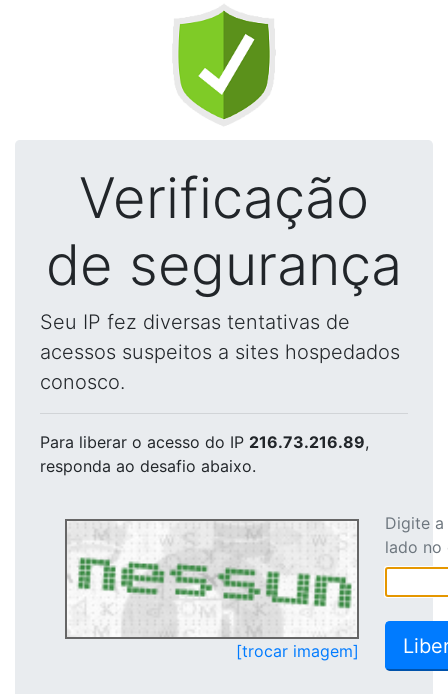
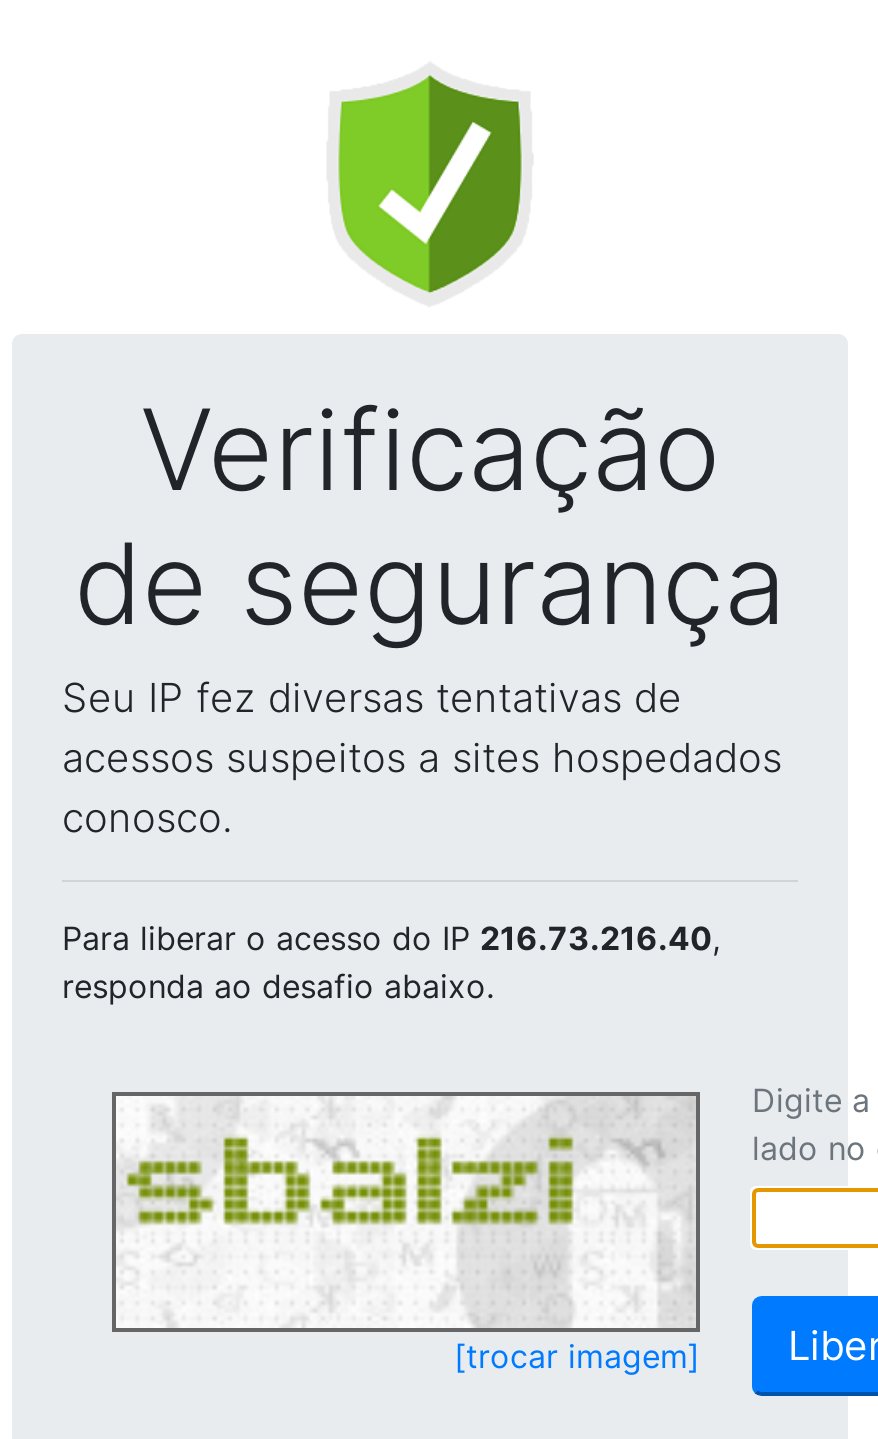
[40,432,369,452] Para liberar o acesso do IP 216.73.216.89, -> [62,918,720,958] Para liberar o acesso do IP 216.73.216.40,
[72,522,356,635] [image] -> [124,1100,692,1326] [image]

